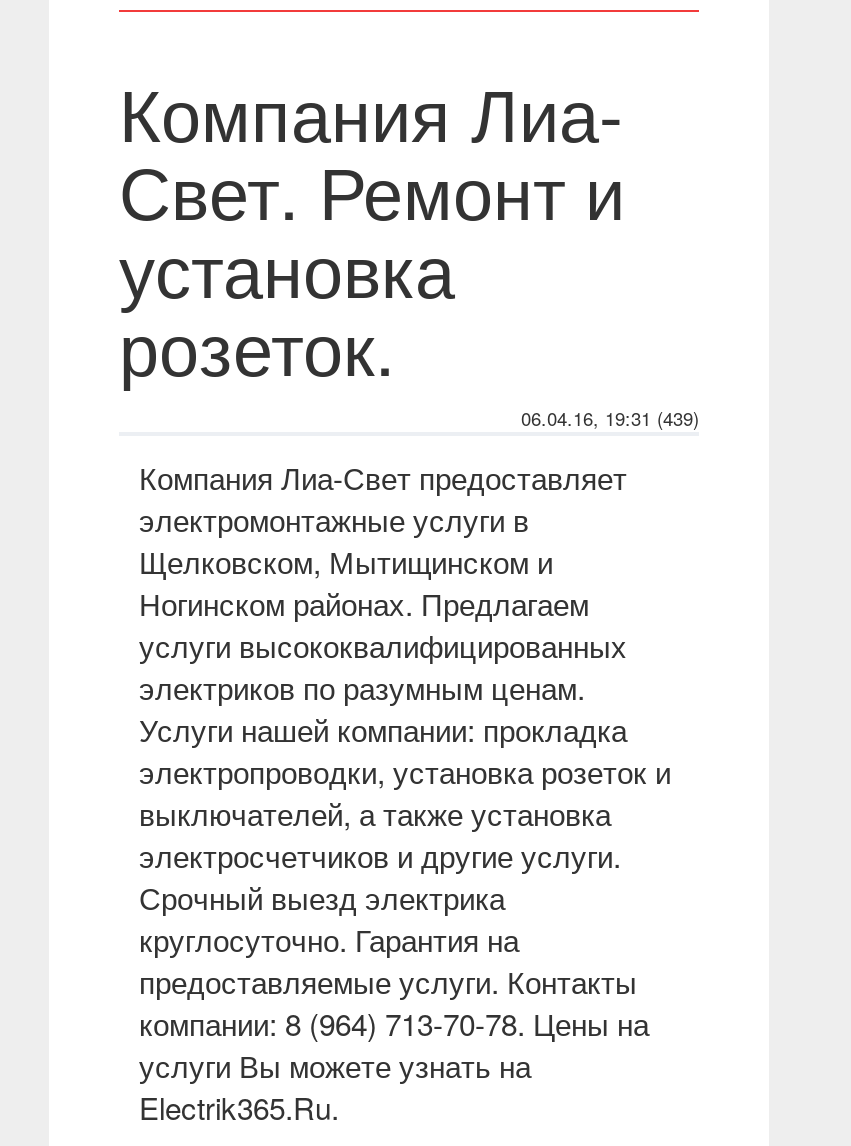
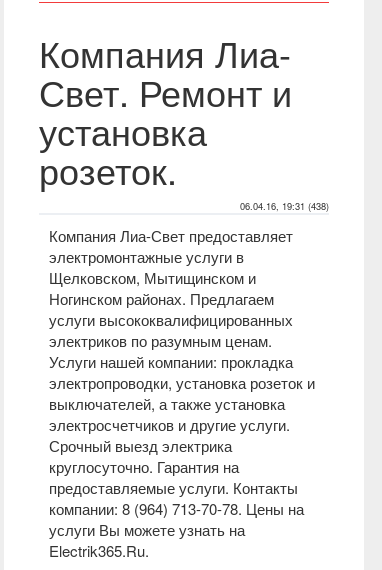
[521,404,699,432] 06.04.16, 19:31 (439) -> [240,199,329,213] 06.04.16, 19:31 (438)

